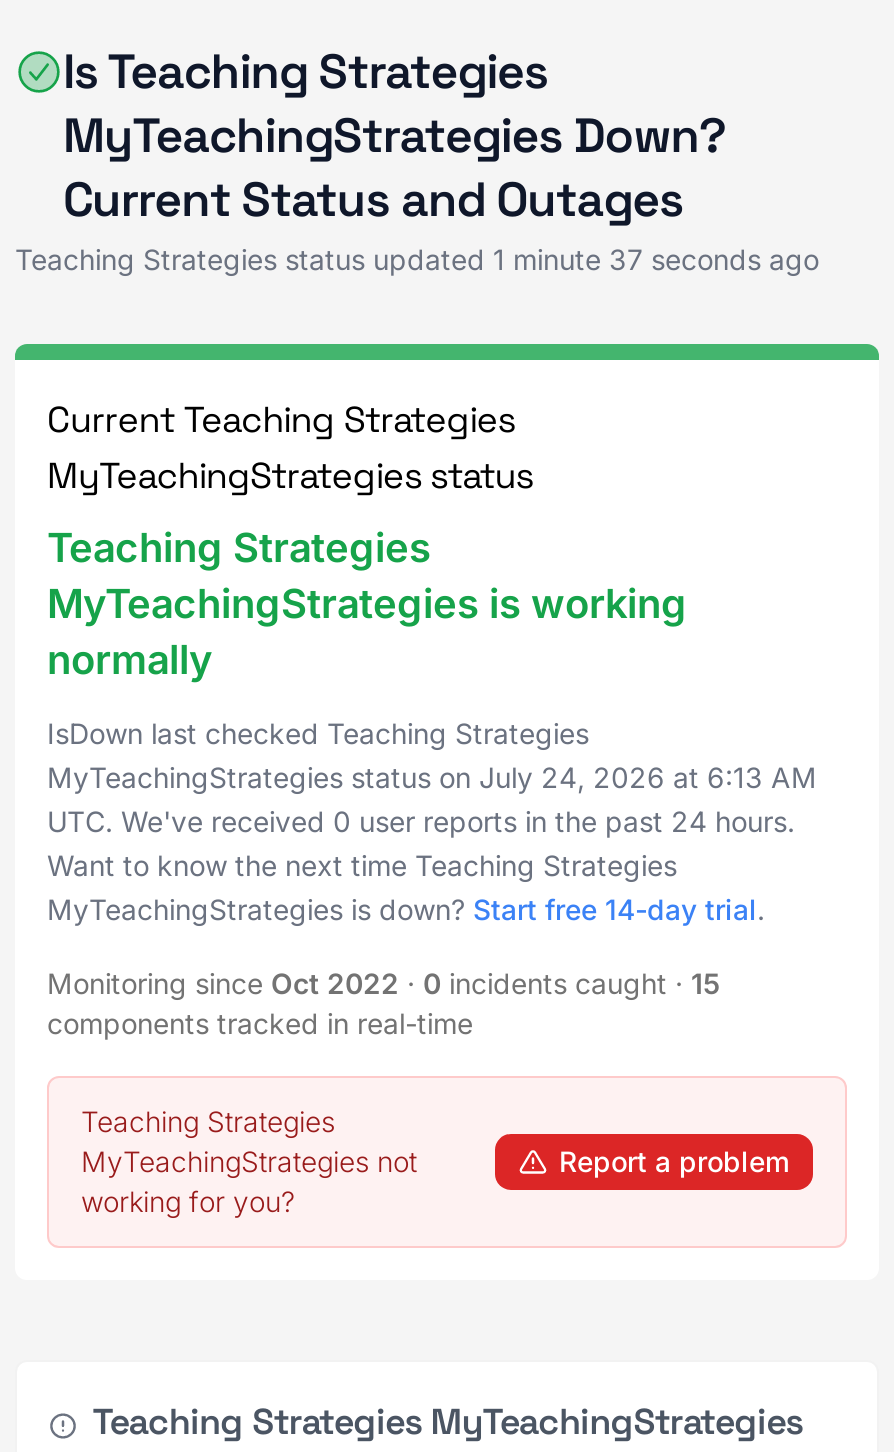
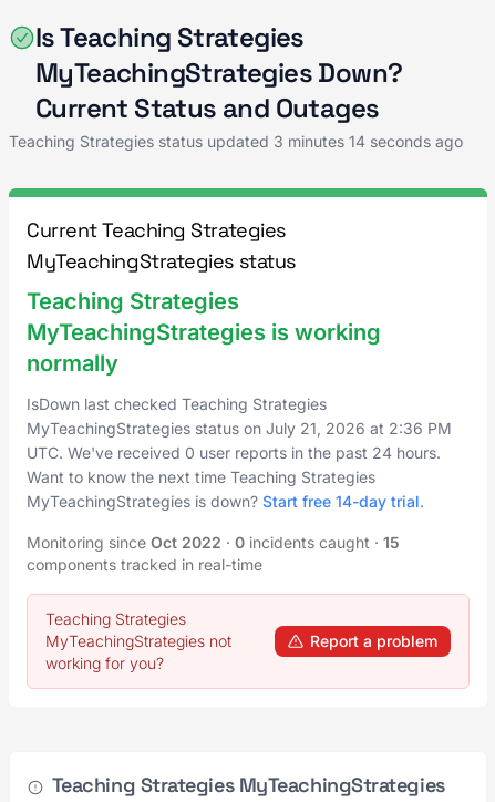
[15,242,819,276] Teaching Strategies status updated 1 minute 37 seconds ago -> [9,132,463,151] Teaching Strategies status updated 3 minutes 14 seconds ago
[47,760,817,794] MyTeachingStrategies status on July 24, 2026 at 6:13 AM -> [27,419,452,438] MyTeachingStrategies status on July 21, 2026 at 2:36 PM

